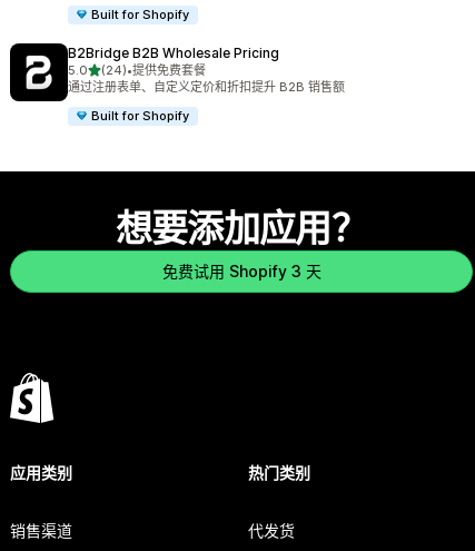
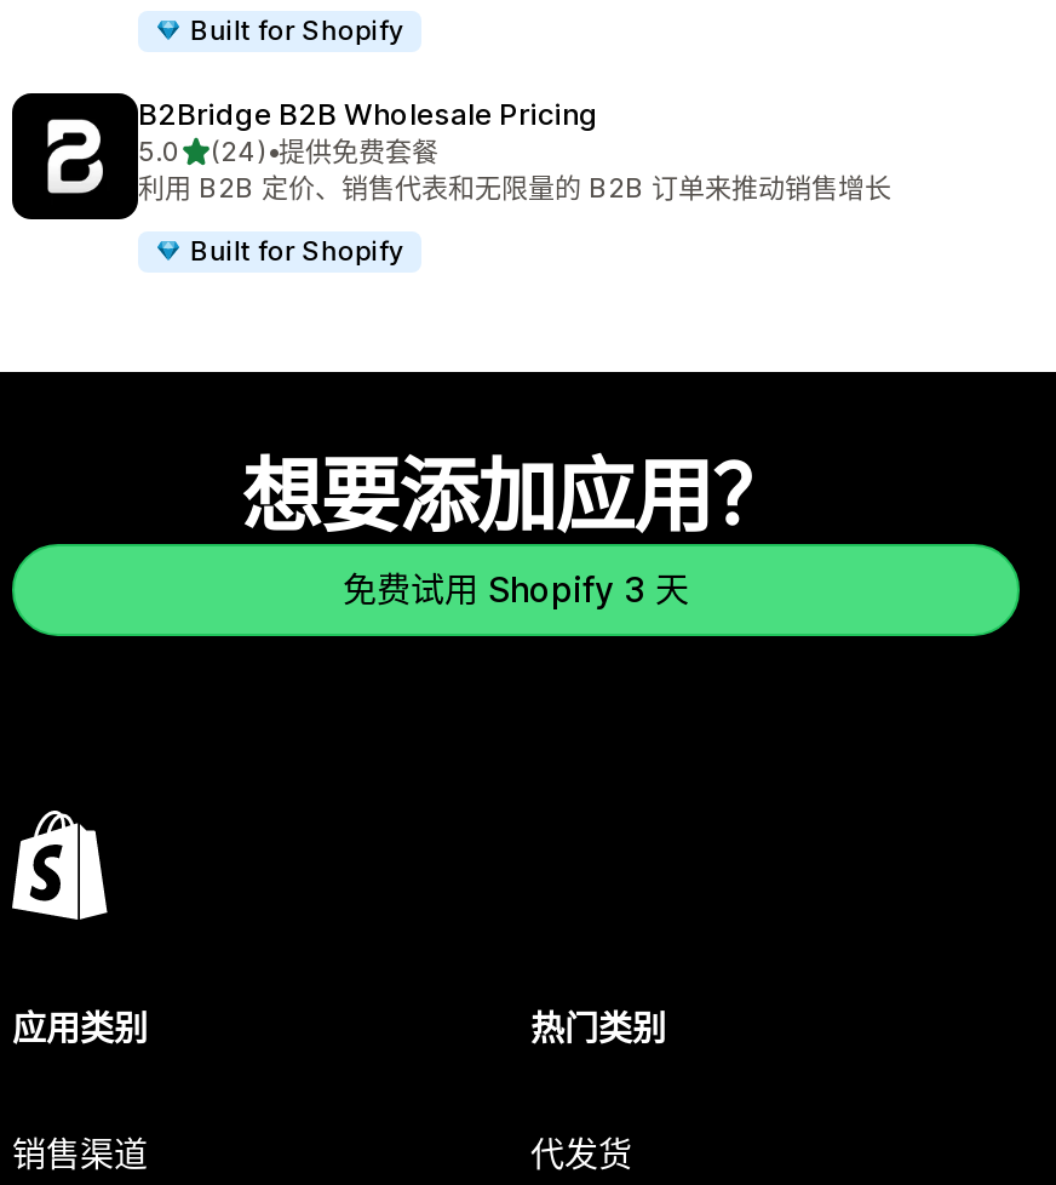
[68,80,345,95] 通过注册表单、自定义定价和折扣提升 B2B 销售额 -> [138,172,891,206] 利用 B2B 定价、销售代表和无限量的 B2B 订单来推动销售增长

